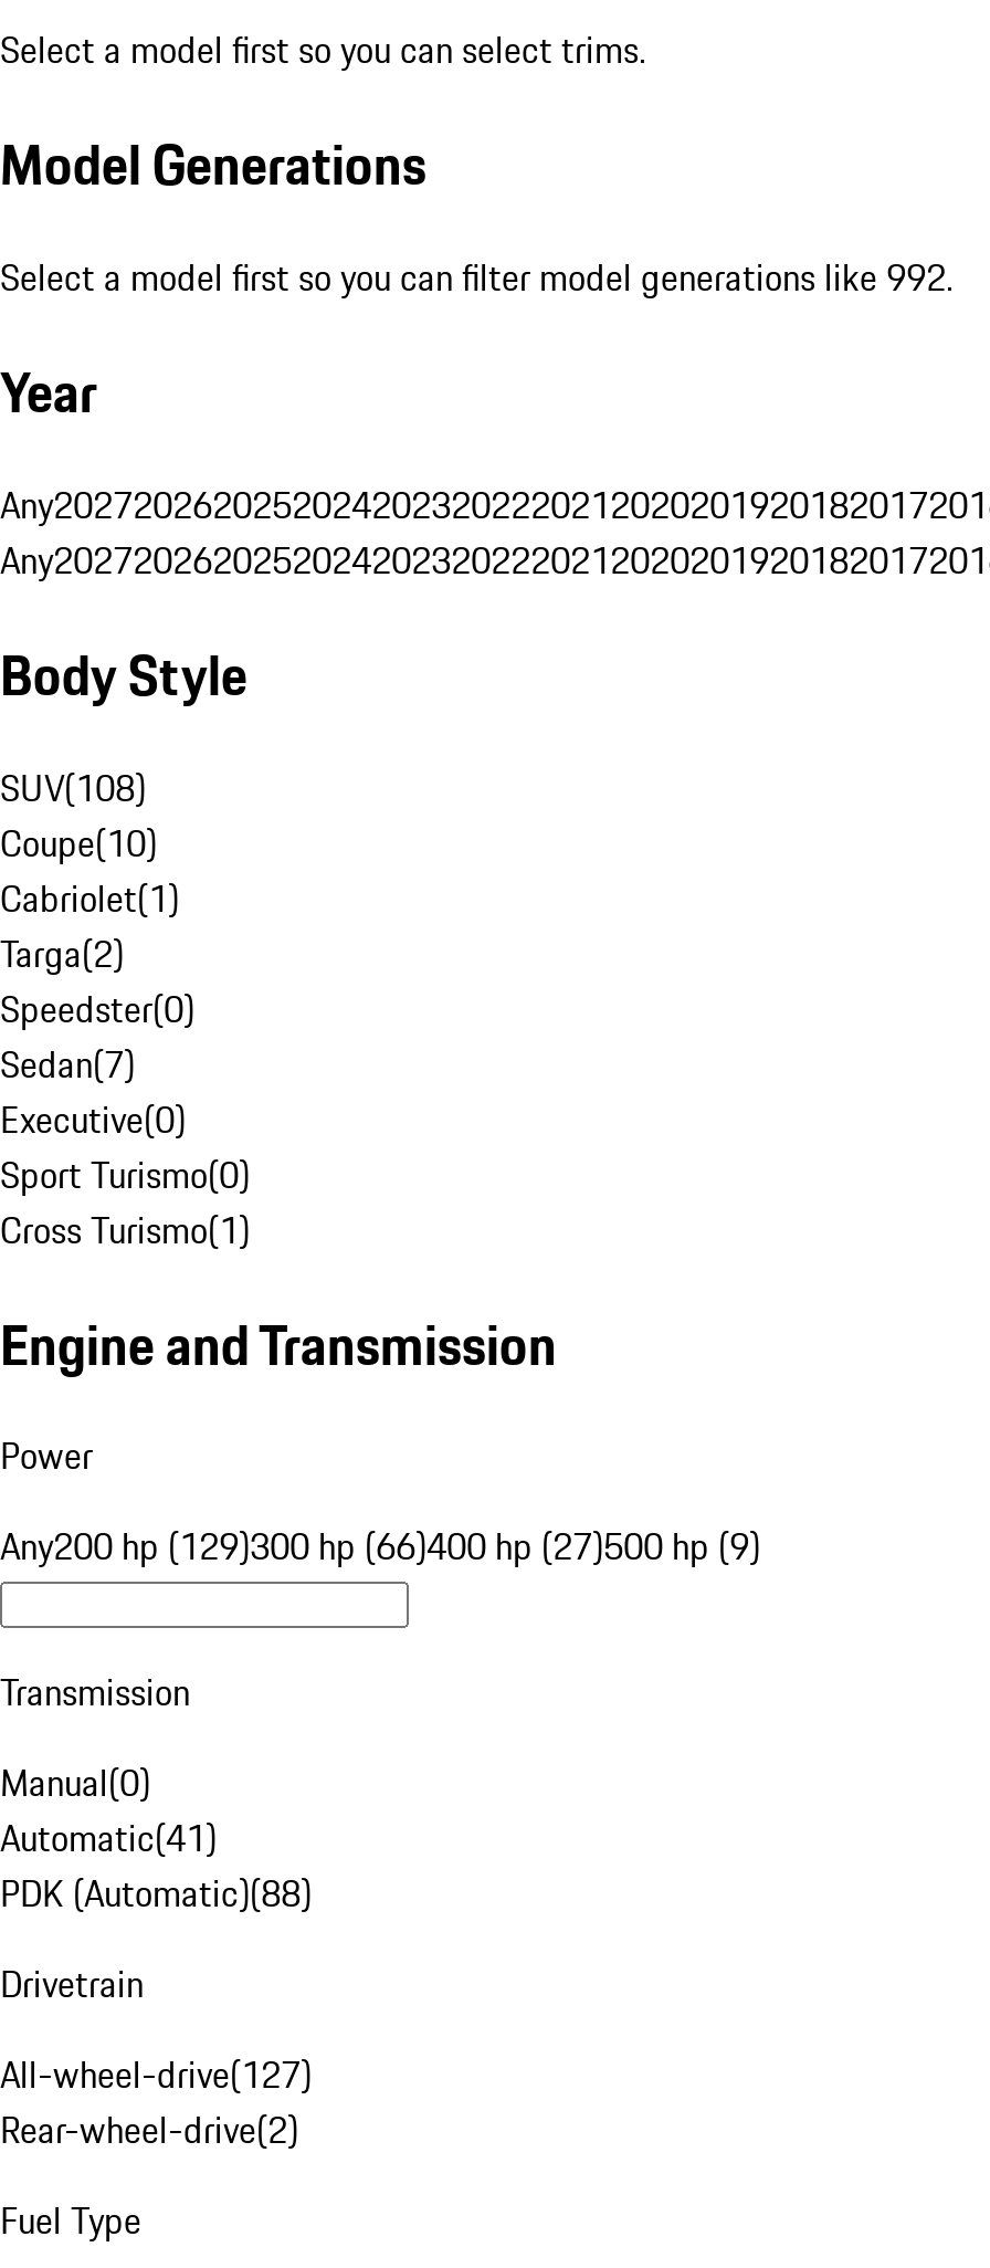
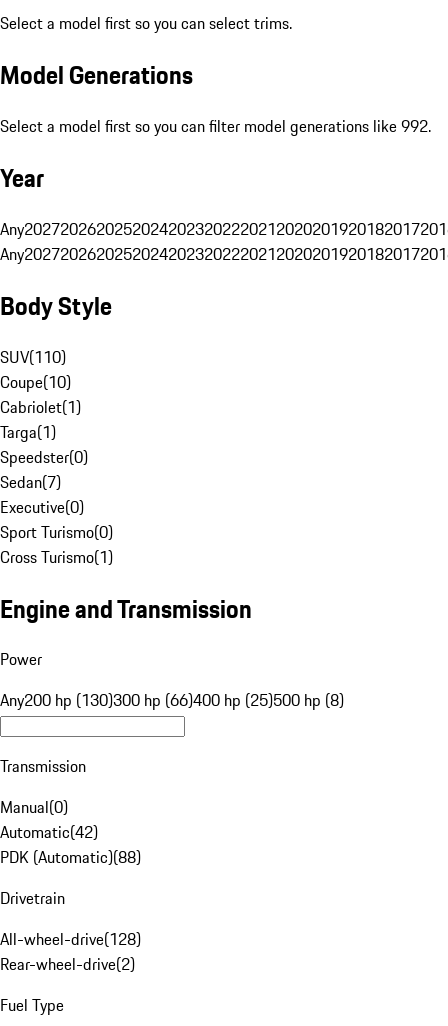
[0,761,146,814] SUV(108) -> [0,345,66,369] SUV(110)
[0,926,124,979] Targa(2) -> [0,420,56,444] Targa(1)
[0,1521,760,1574] Any200 hp (129)300 hp (66)400 hp (27)500 hp (9) -> [0,688,344,712] Any200 hp (130)300 hp (66)400 hp (25)500 hp (8)
[0,1812,217,1865] Automatic(41) -> [0,820,98,844] Automatic(42)
[0,2049,312,2102] All-wheel-drive(127) -> [0,927,141,951] All-wheel-drive(128)

